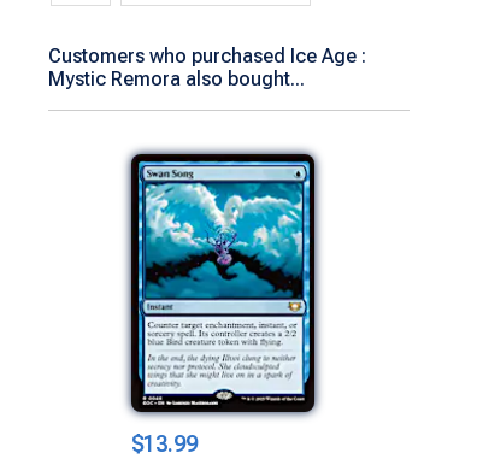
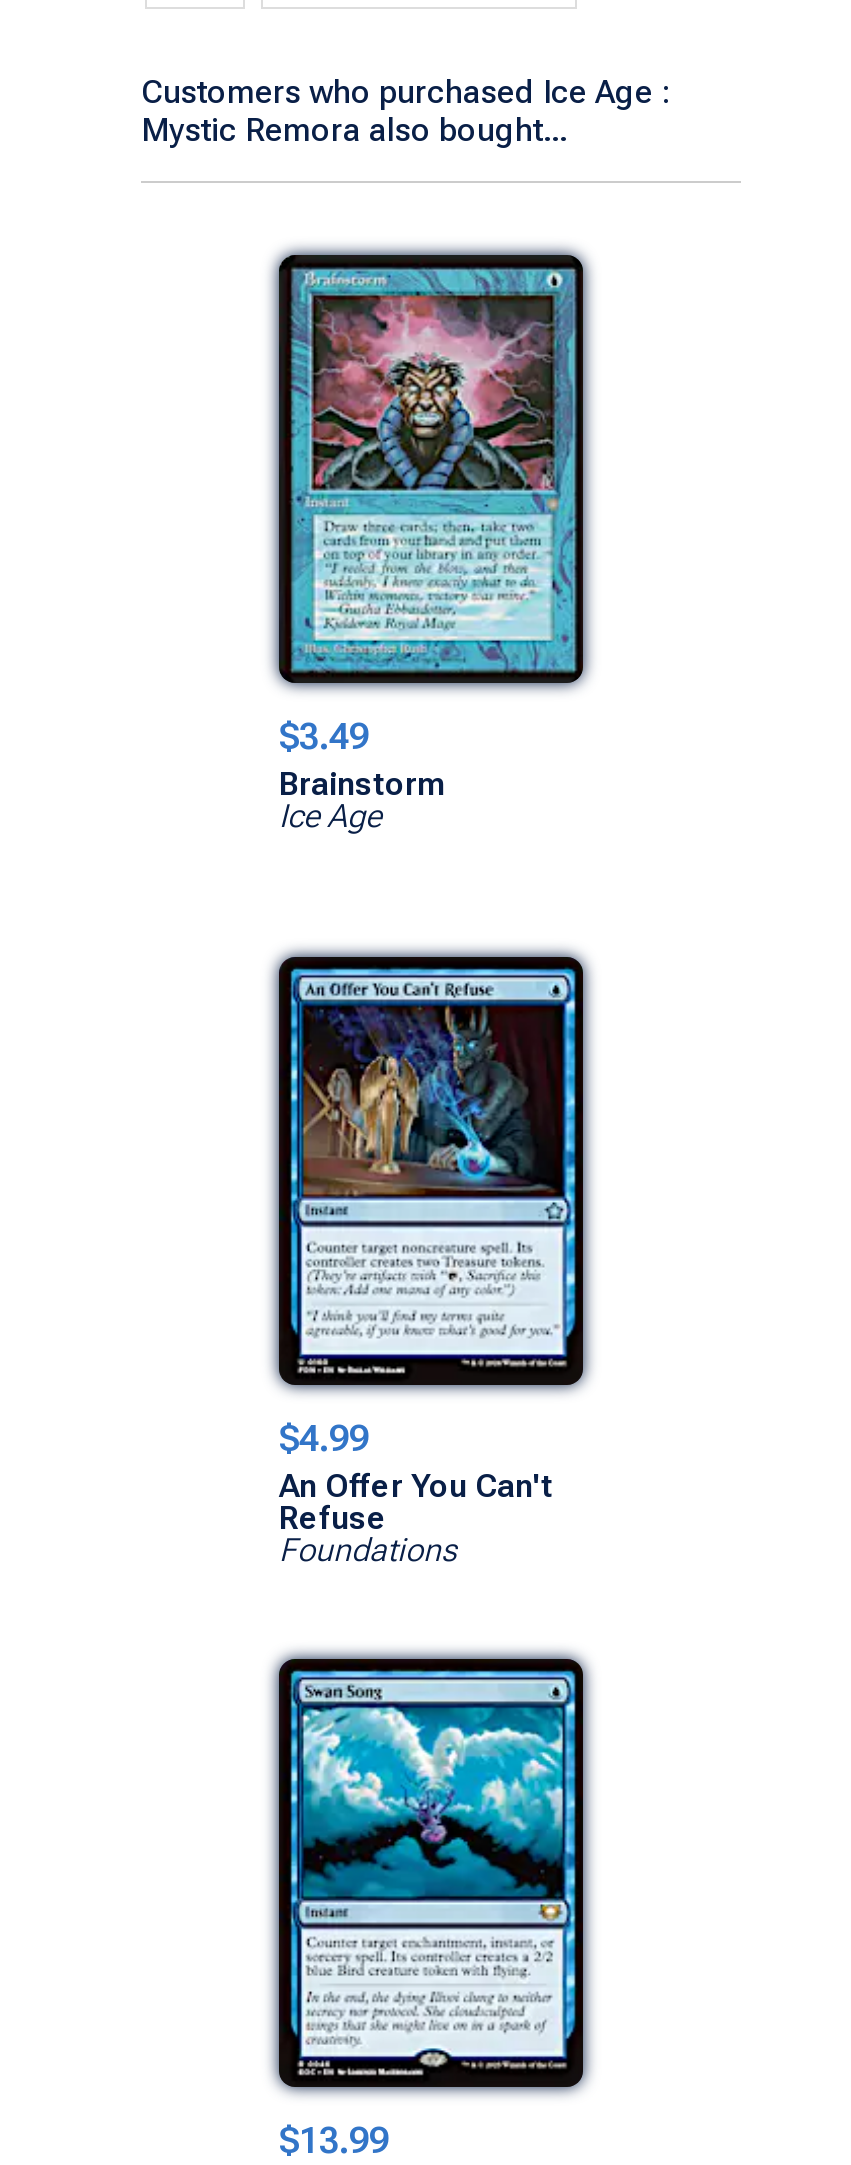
none -> [269,947,593,1568] [image] | $4.99 | An Offer You Can't | Refuse | Foundations
none -> [279,267,577,834] [image] | $3.49 | Brainstorm | Ice Age

